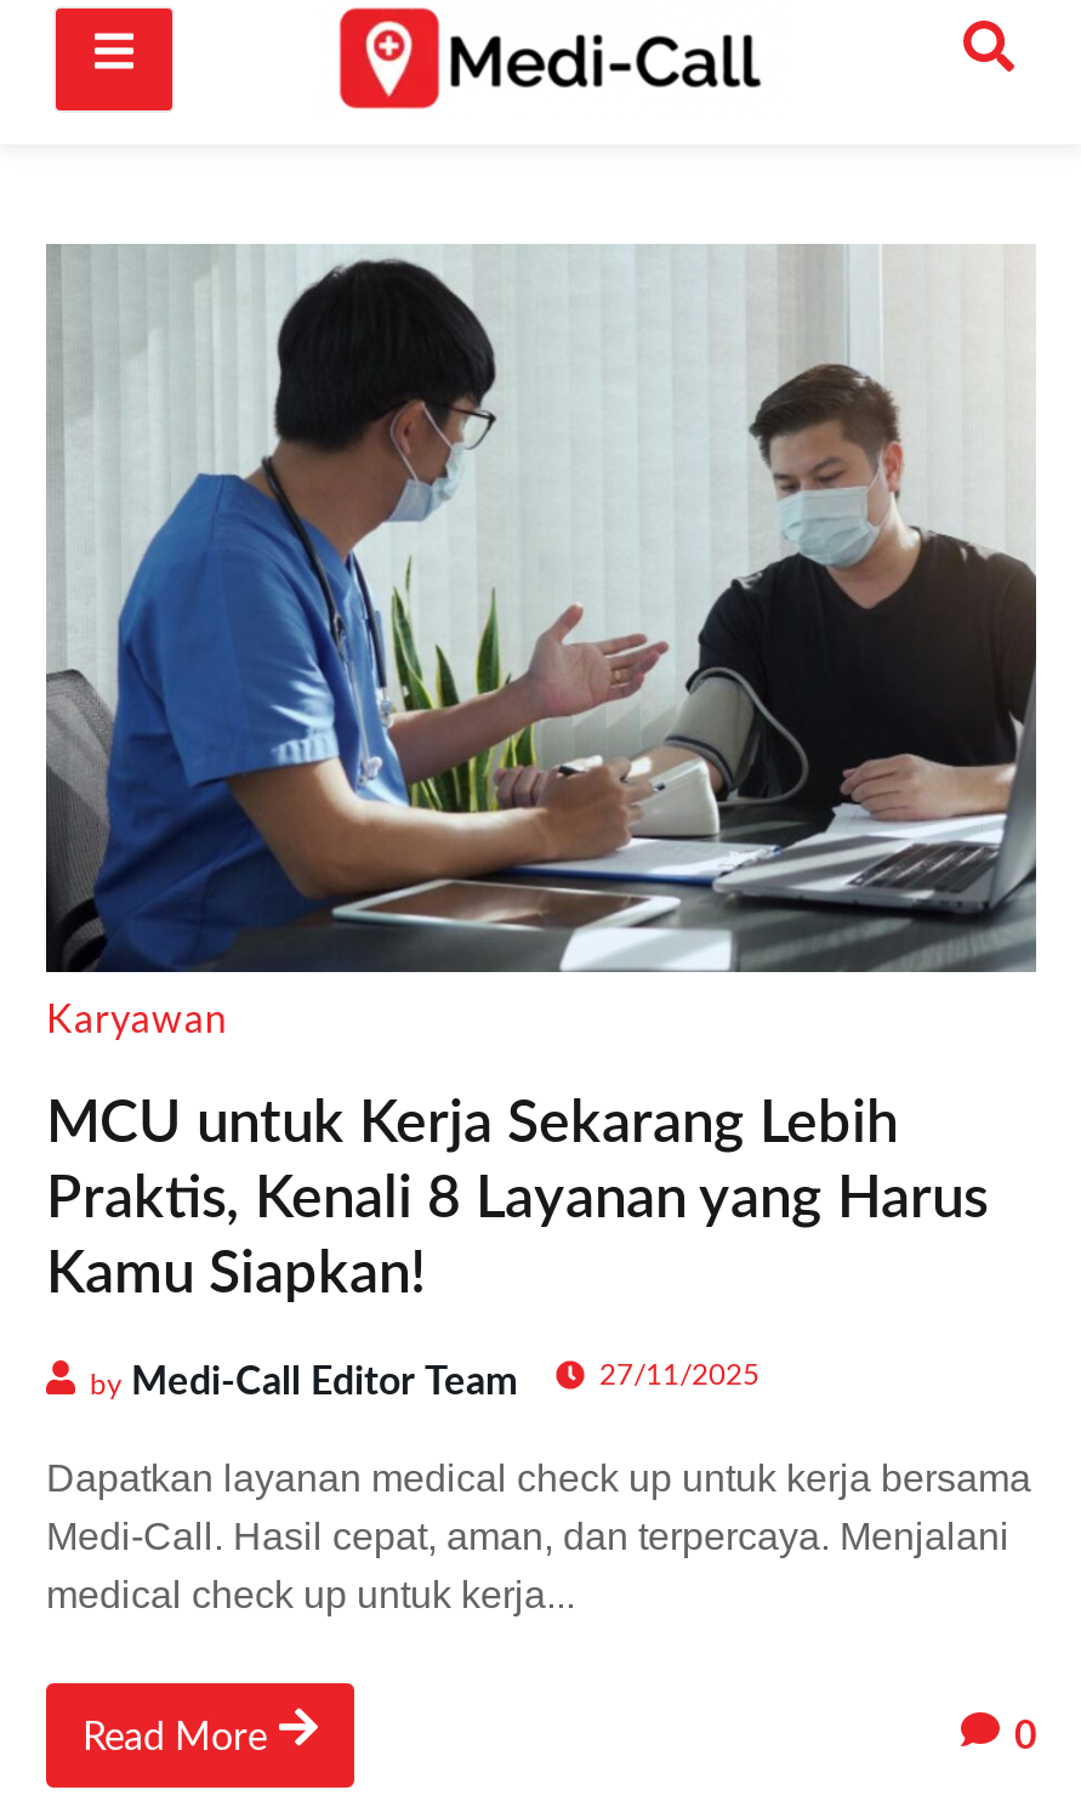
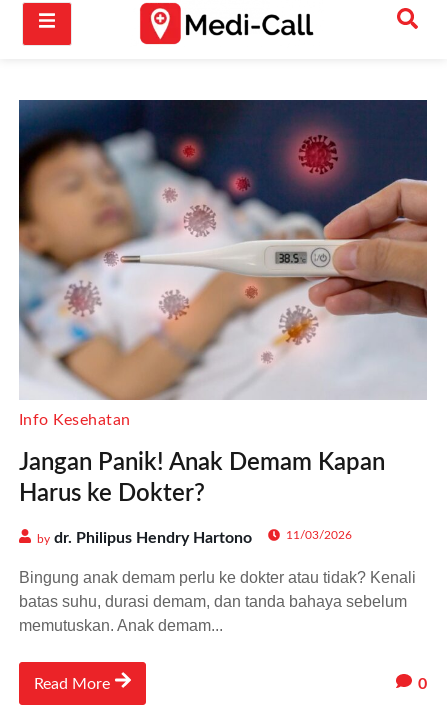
[44,244,1039,1040] [image] | Karyawan -> [19,99,428,428] [image] | Info Kesehatan
[46,1096,988,1305] MCU untuk Kerja Sekarang Lebih | Praktis, Kenali 8 Layanan yang Harus | Kamu Siapkan! -> [19,451,385,506] Jangan Panik! Anak Demam Kapan | Harus ke Dokter?
[90,1360,759,1402] by Medi-Call Editor Team | 27/11/2025 -> [37,529,352,546] by dr. Philipus Hendry Hartono | 11/03/2026
[46,1457,1031,1615] Dapatkan layanan medical check up untuk kerja bersama | Medi-Call. Hasil cepat, aman, dan terpercaya. Menjalani | medical check up untuk kerja... -> [19,569,416,634] Bingung anak demam perlu ke dokter atau tidak? Kenali | batas suhu, durasi demam, dan tanda bahaya sebelum | memutuskan. Anak demam...

